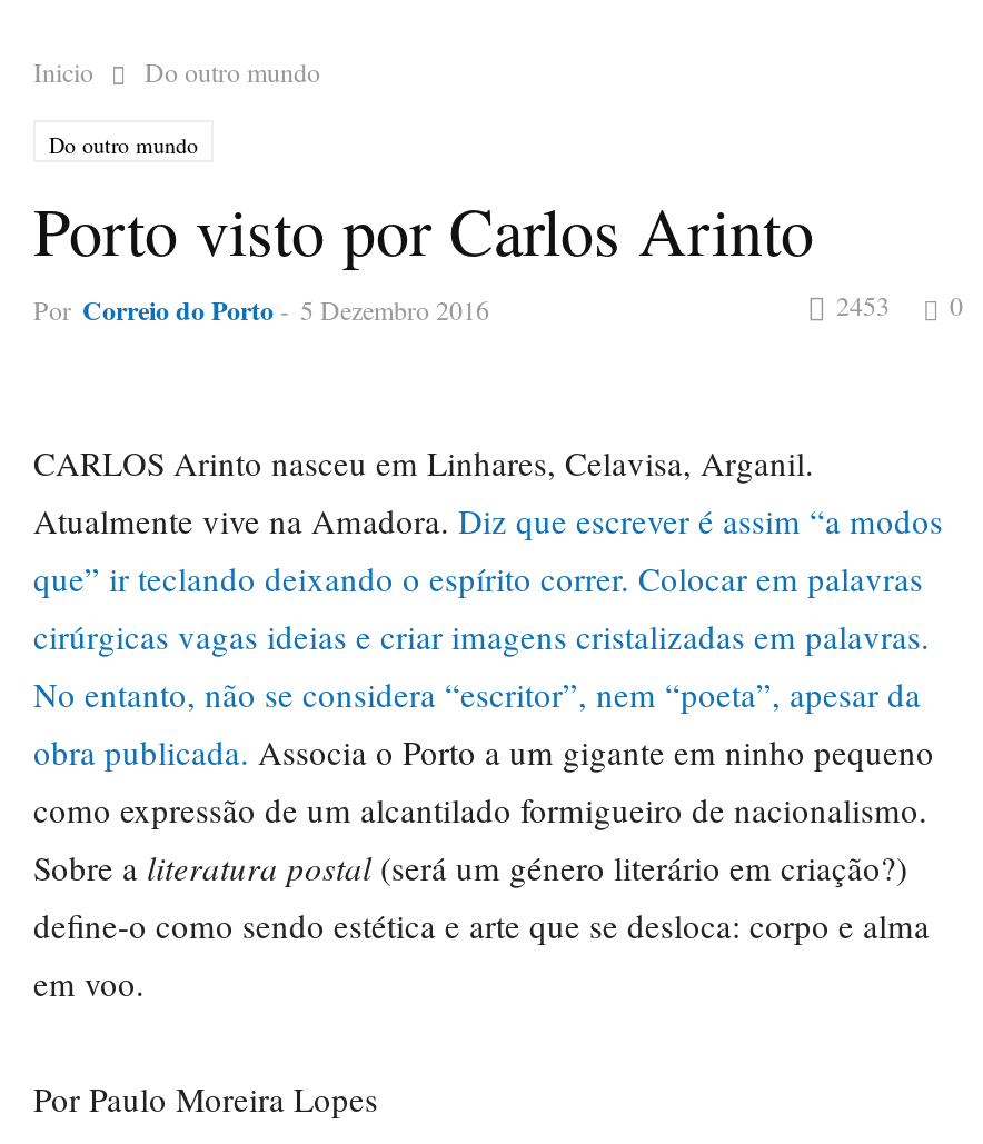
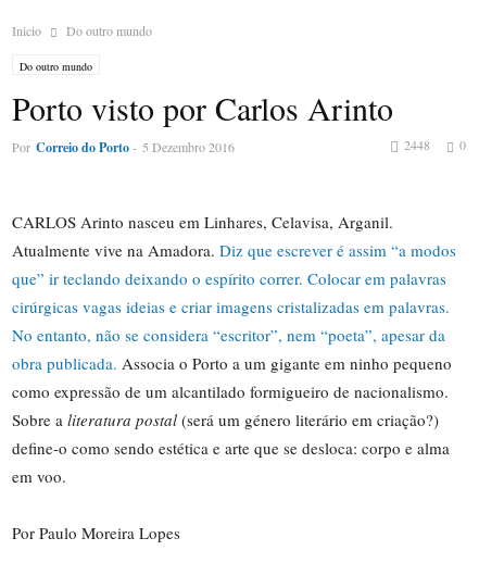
[836,287,963,322] 2453 0 -> [404,136,466,153] 2448 0

